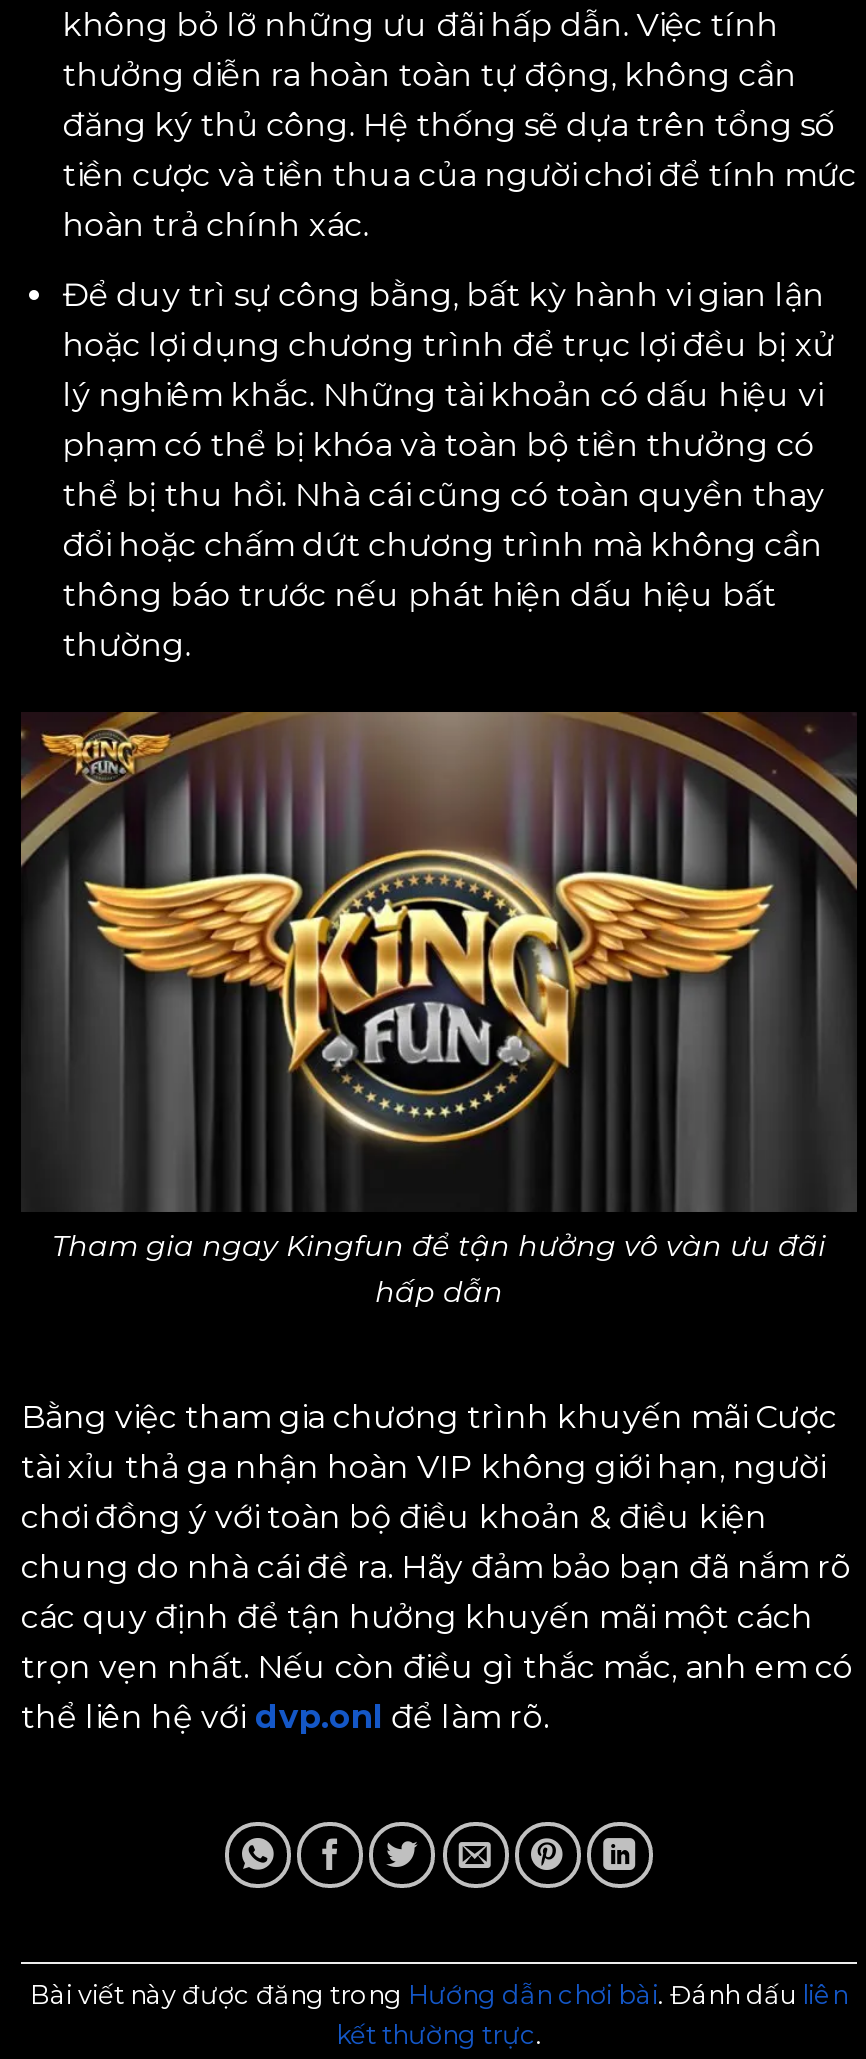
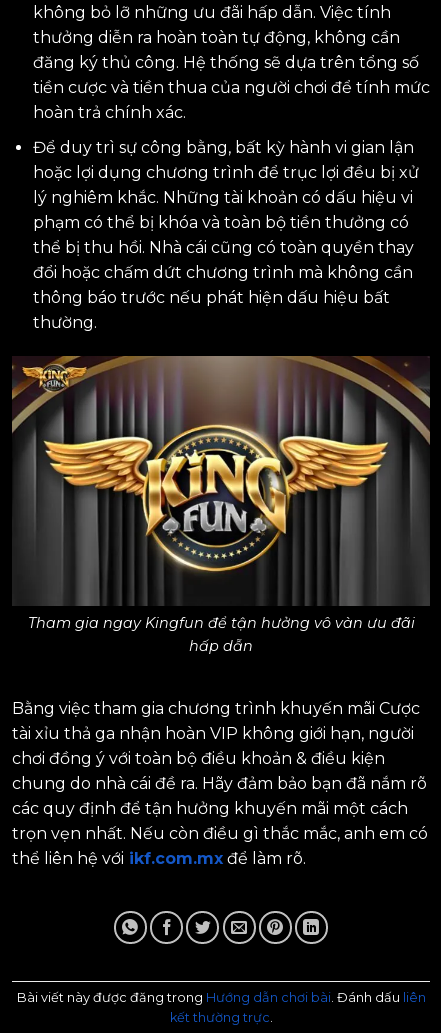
[21,1698,549,1736] thể liên hệ với dvp.onl để làm rõ. -> [12,849,306,868] thể liên hệ với ikf.com.mx để làm rõ.

